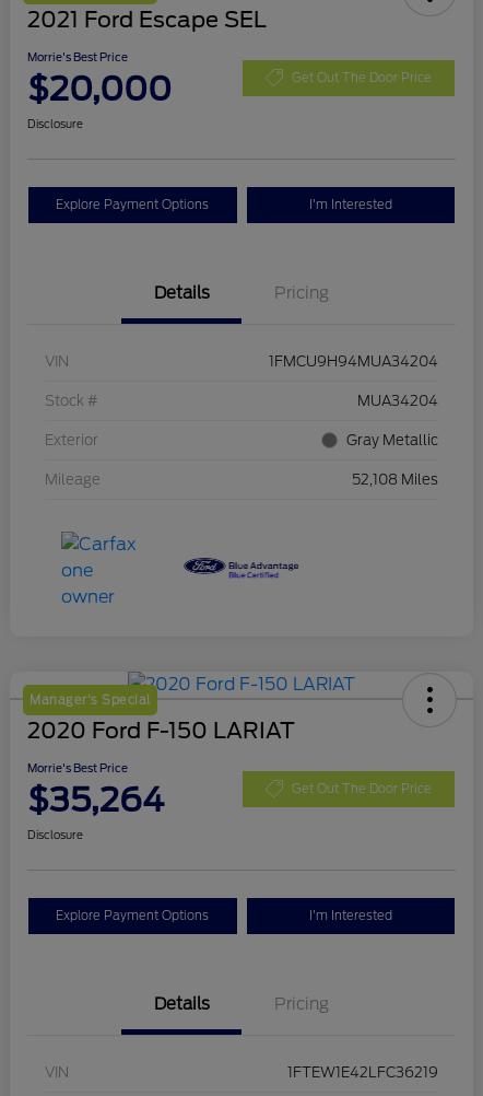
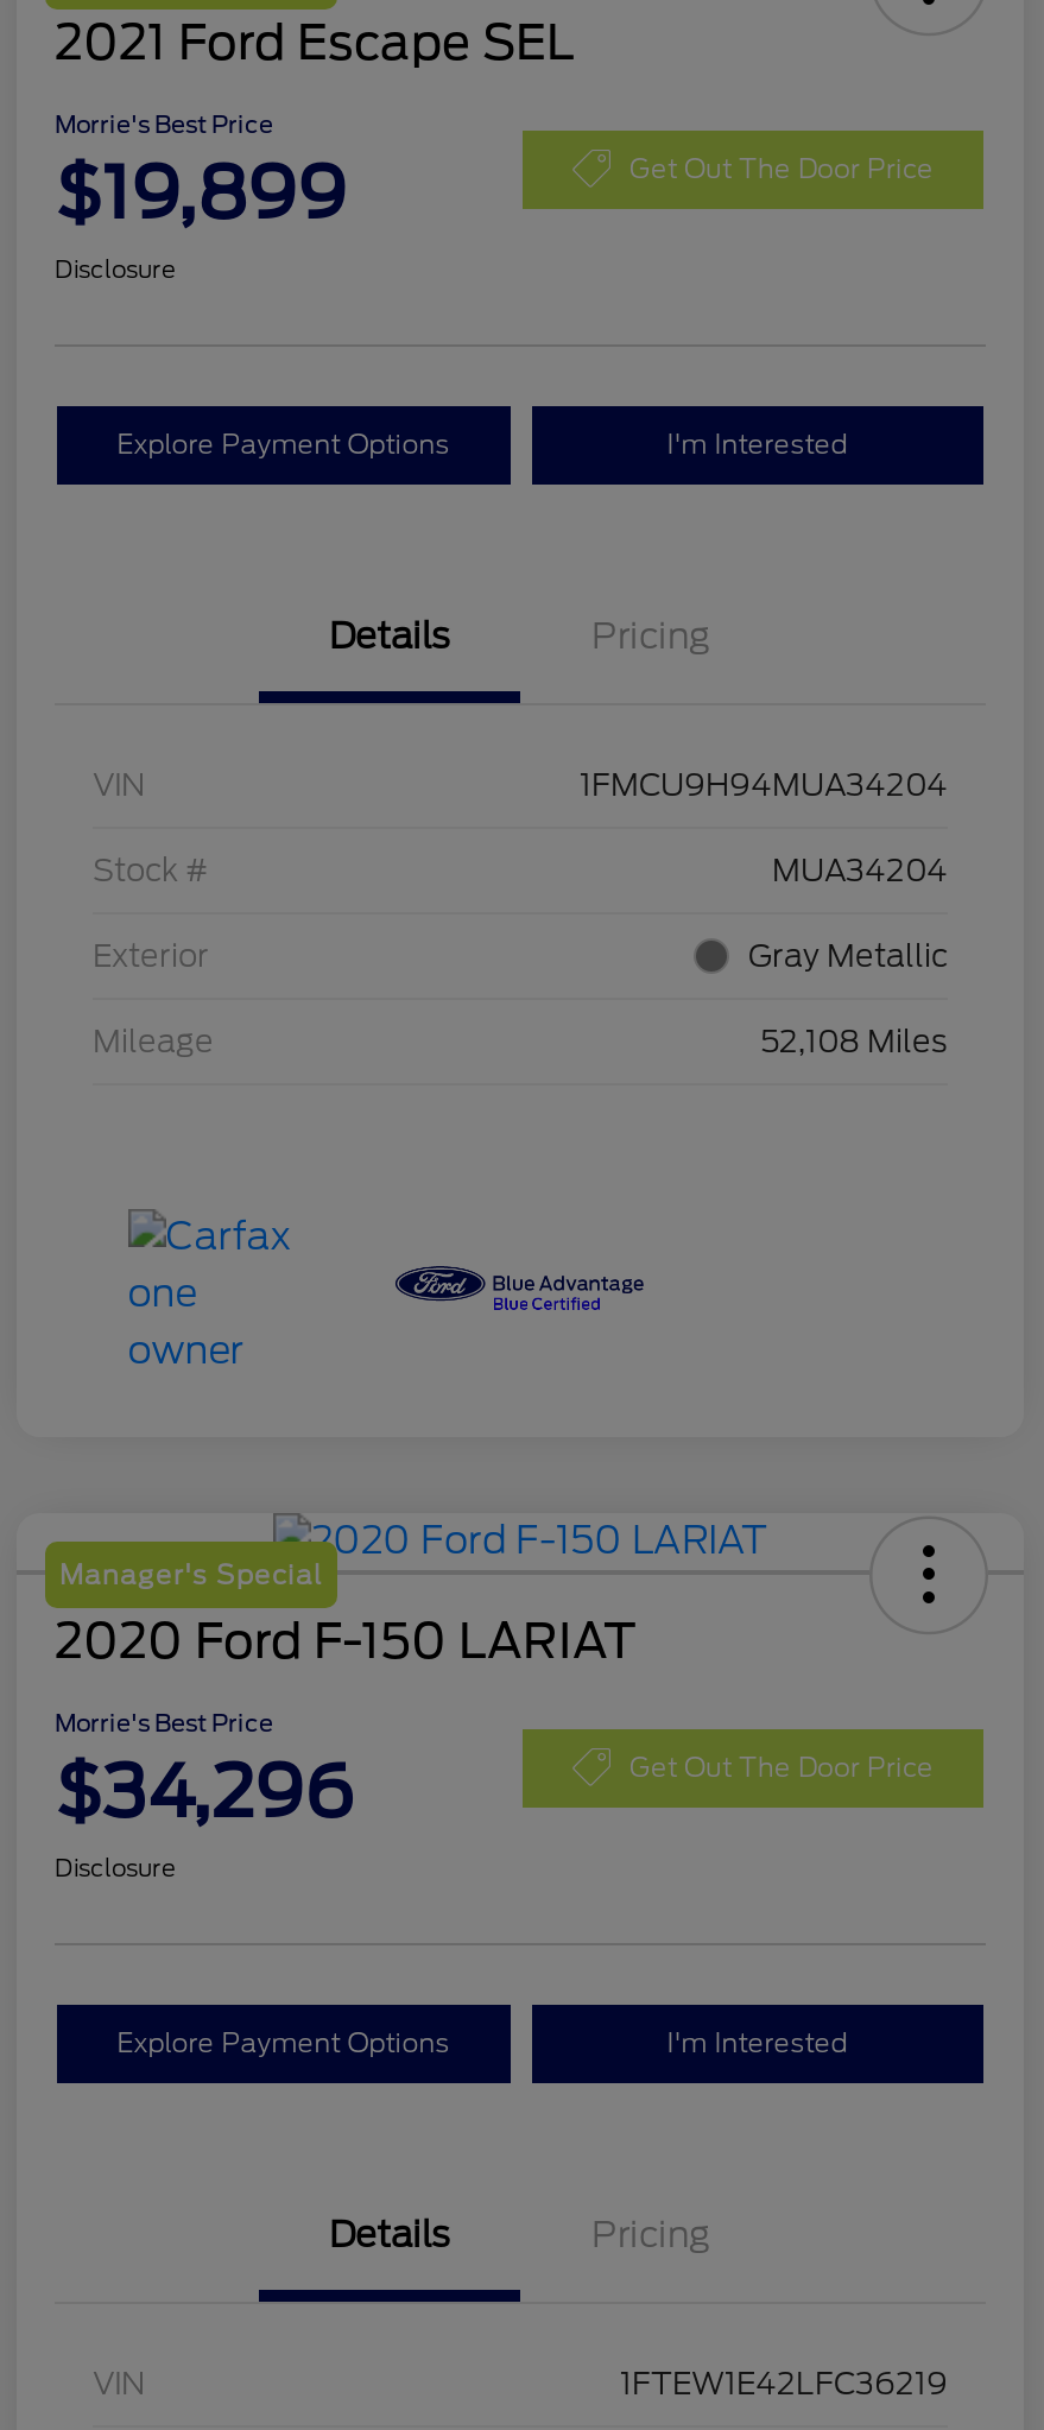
[27,69,172,109] $20,000 -> [55,150,347,236] $19,899
[27,780,164,819] $35,264 -> [55,1749,354,1834] $34,296

